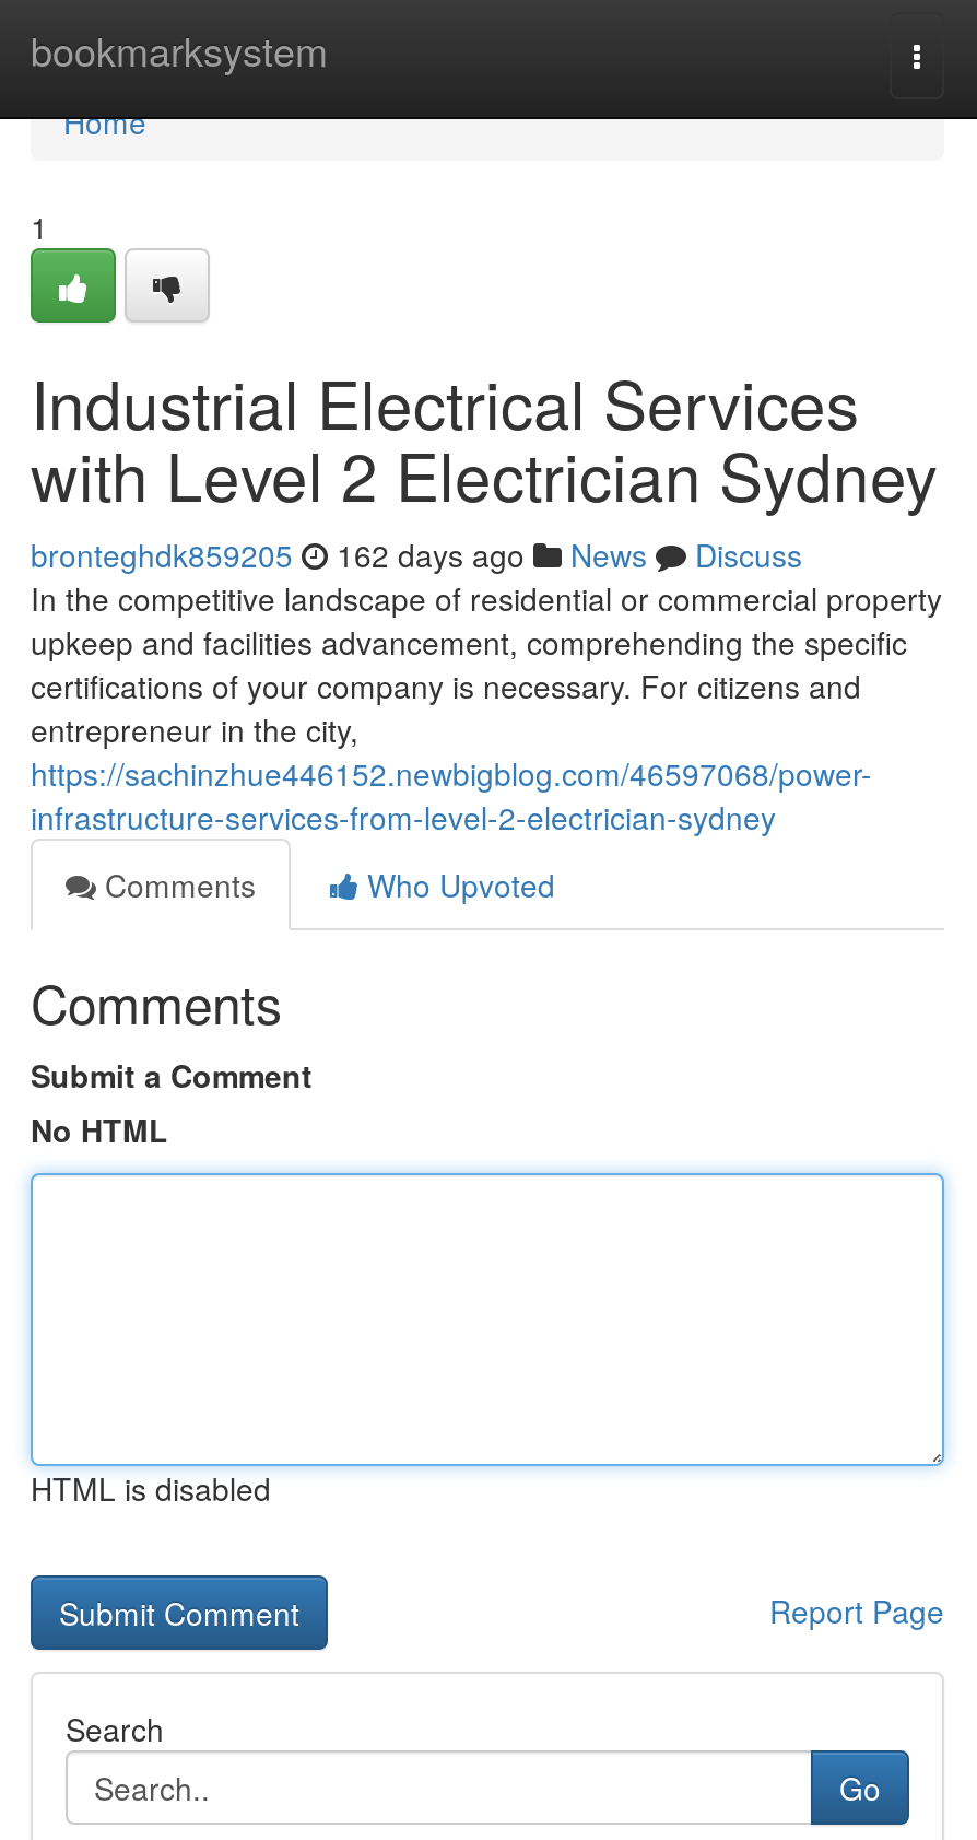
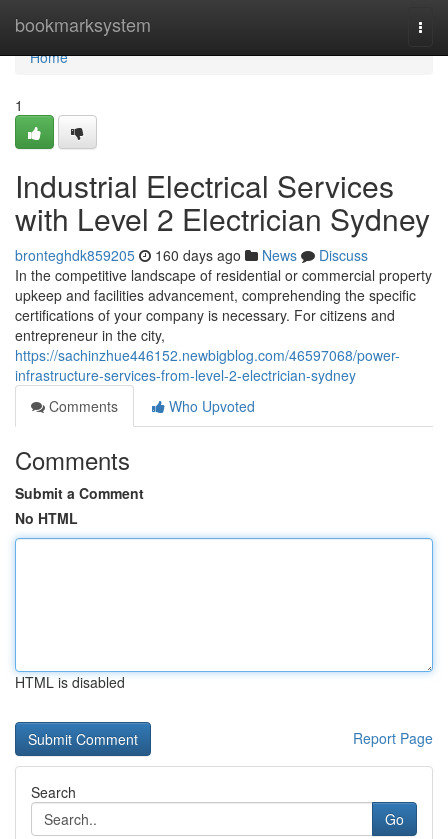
[31,532,802,576] bronteghdk859205 162 days ago News Discuss -> [15,245,368,265] bronteghdk859205 160 days ago News Discuss

